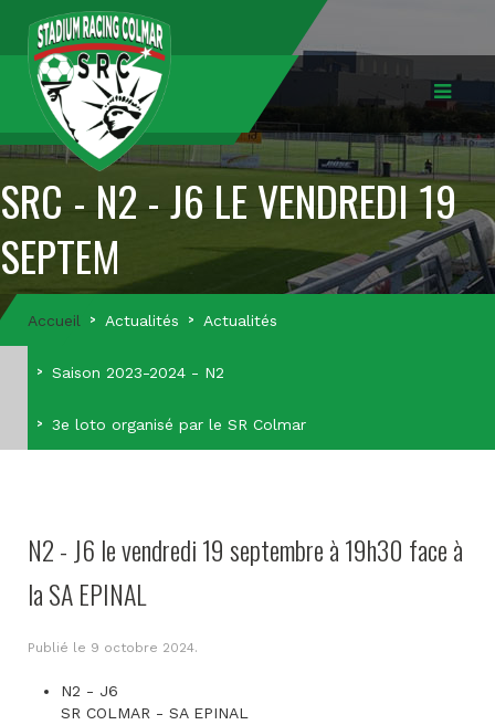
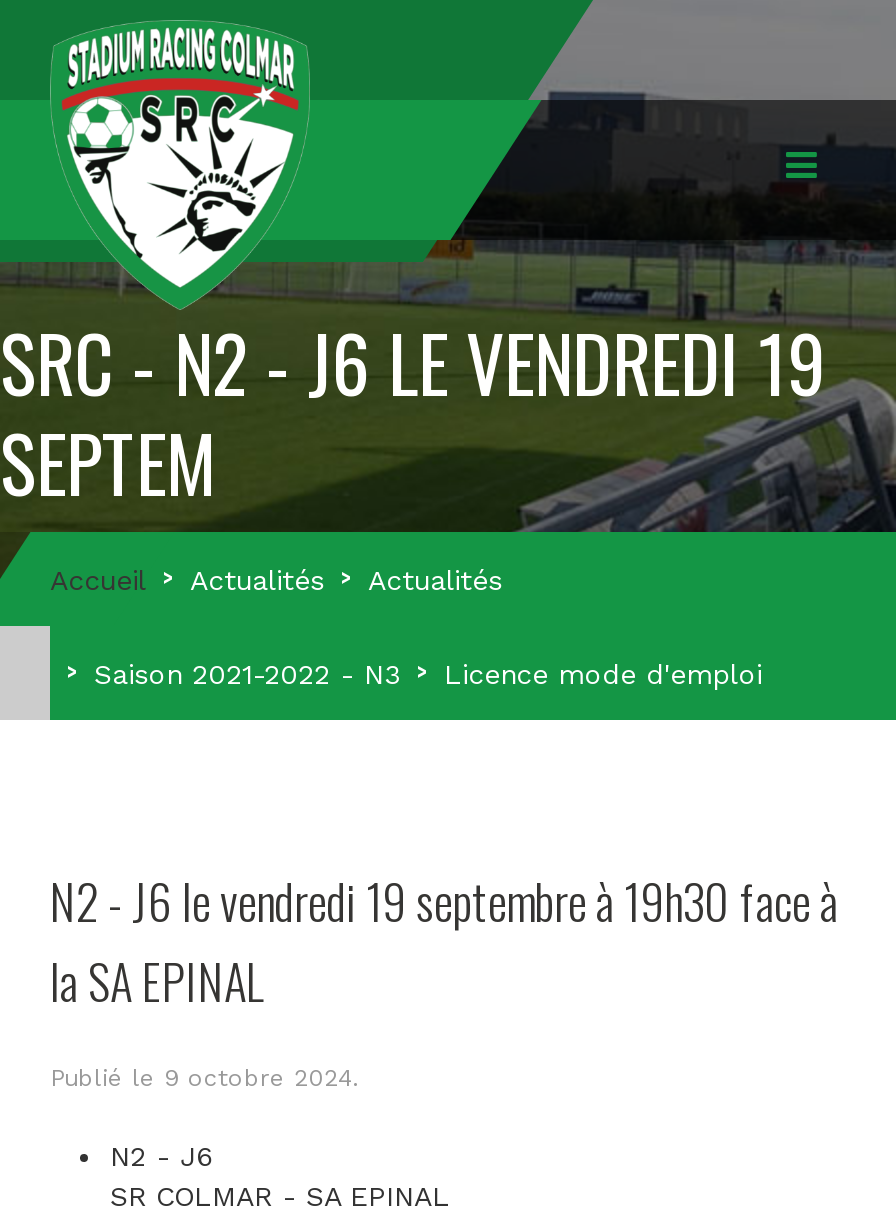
[52,364,306,433] Saison 2023-2024 - N2 | 3e loto organisé par le SR Colmar -> [94,658,762,690] Saison 2021-2022 - N3 | Licence mode d'emploi

